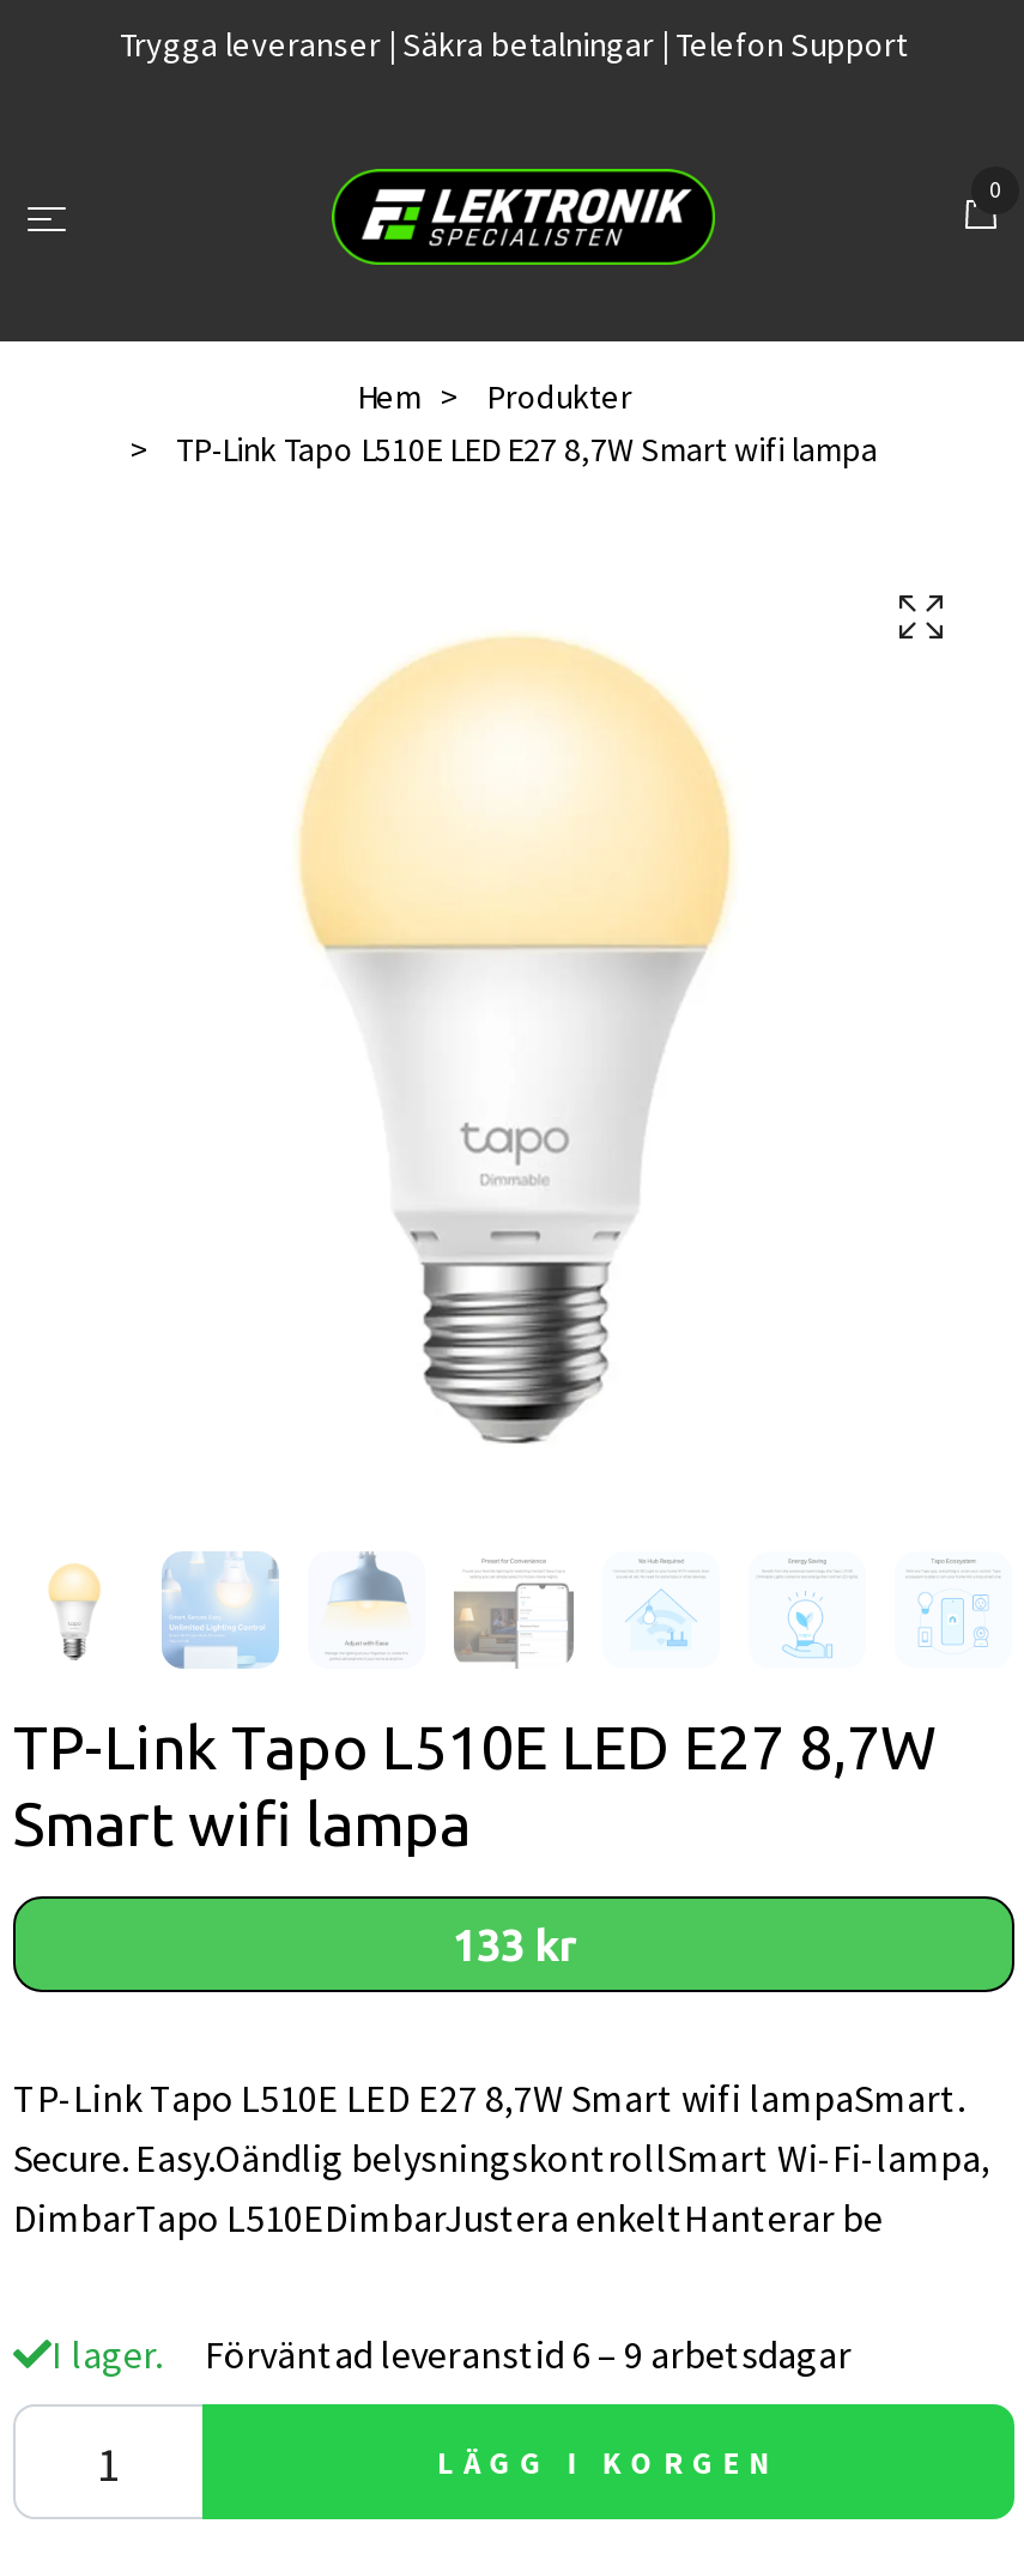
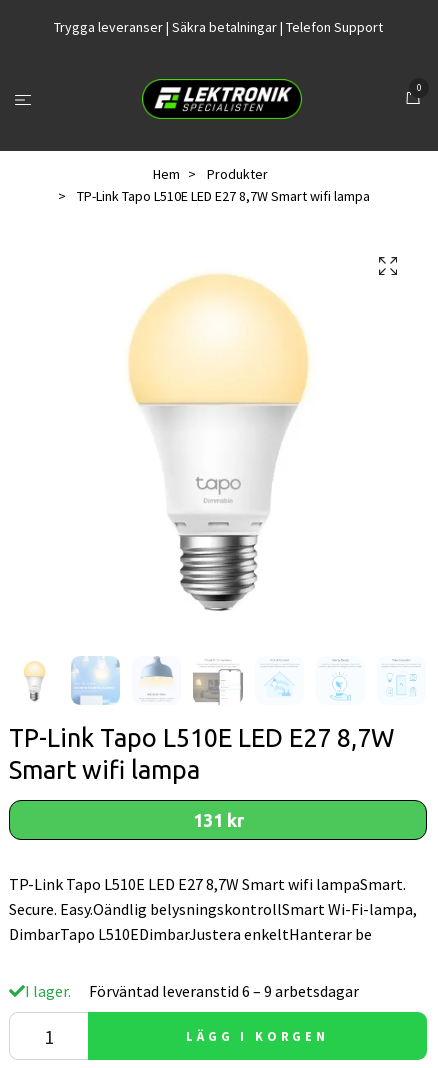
[453,1921,575,1969] 133 kr -> [192,810,243,830] 131 kr

